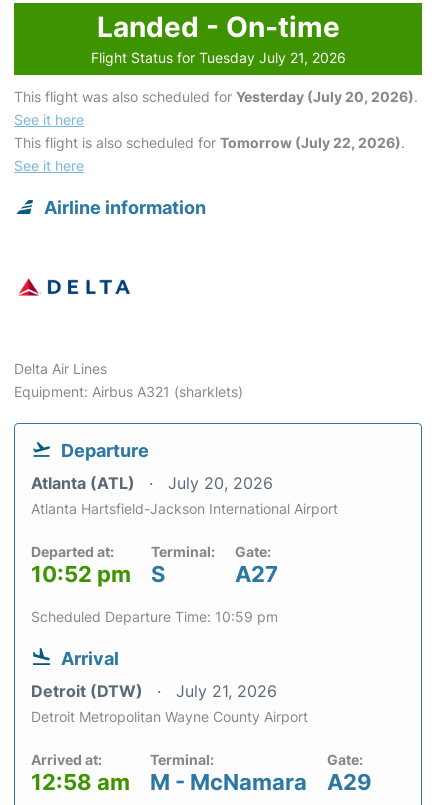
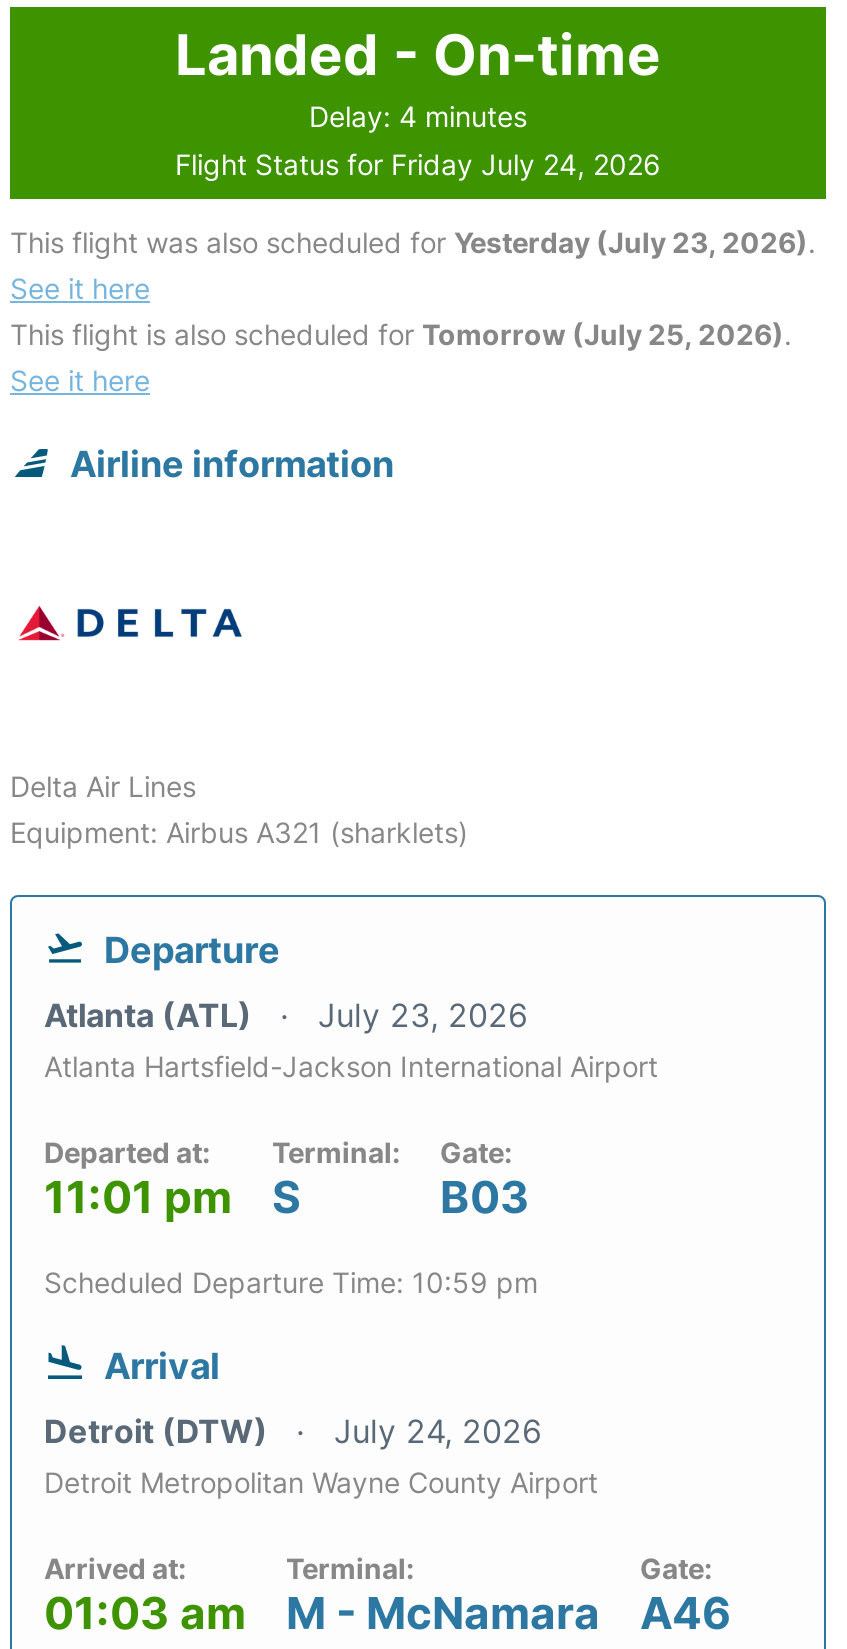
[90,49,345,66] Flight Status for Tuesday July 21, 2026 -> [175,99,661,181] Delay: 4 minutes | Flight Status for Friday July 24, 2026
[14,88,418,105] This flight was also scheduled for Yesterday (July 20, 2026). -> [10,225,816,259] This flight was also scheduled for Yesterday (July 23, 2026).
[14,134,405,151] This flight is also scheduled for Tomorrow (July 22, 2026). -> [10,317,792,351] This flight is also scheduled for Tomorrow (July 25, 2026).
[31,473,273,493] Atlanta (ATL) July 20, 2026 -> [44,995,528,1035] Atlanta (ATL) July 23, 2026
[31,561,165,587] 10:52 pm S -> [44,1171,300,1223] 11:01 pm S
[235,561,278,587] A27 -> [440,1171,530,1223] B03
[31,681,277,701] Detroit (DTW) July 21, 2026 -> [44,1411,542,1451] Detroit (DTW) July 24, 2026
[31,769,130,795] 12:58 am -> [44,1587,246,1639] 01:03 am
[327,769,372,795] A29 -> [640,1587,732,1639] A46

